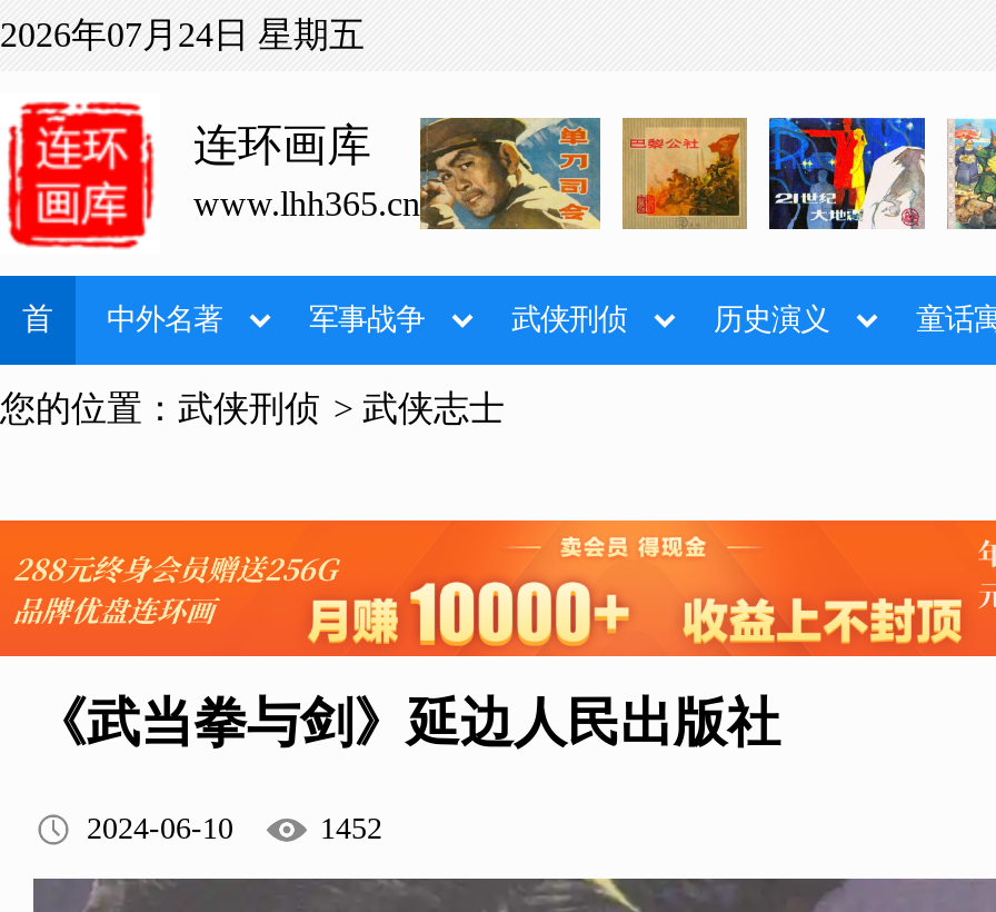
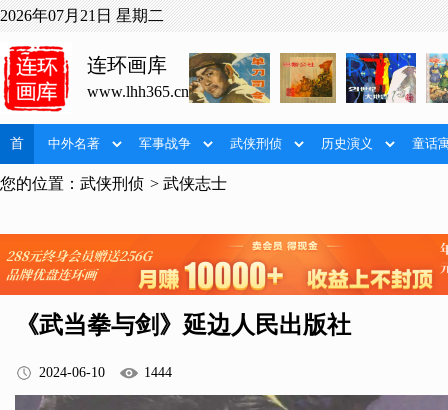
[0,14,365,52] 2026年07月24日 星期五 -> [0,6,164,23] 2026年07月21日 星期二
[320,812,382,845] 1452 -> [144,365,172,380] 1444

